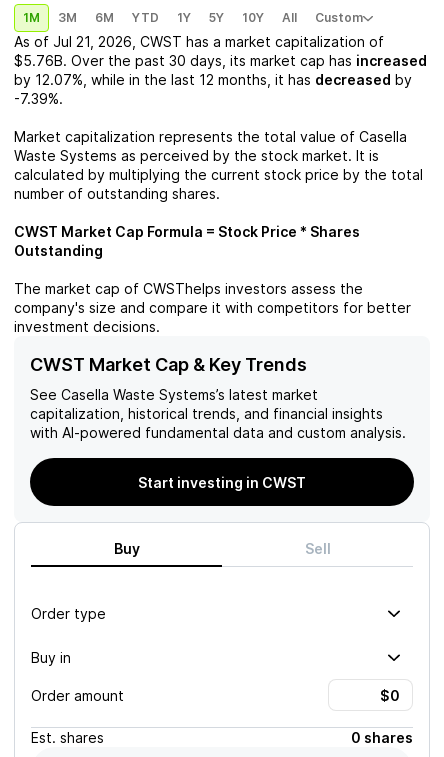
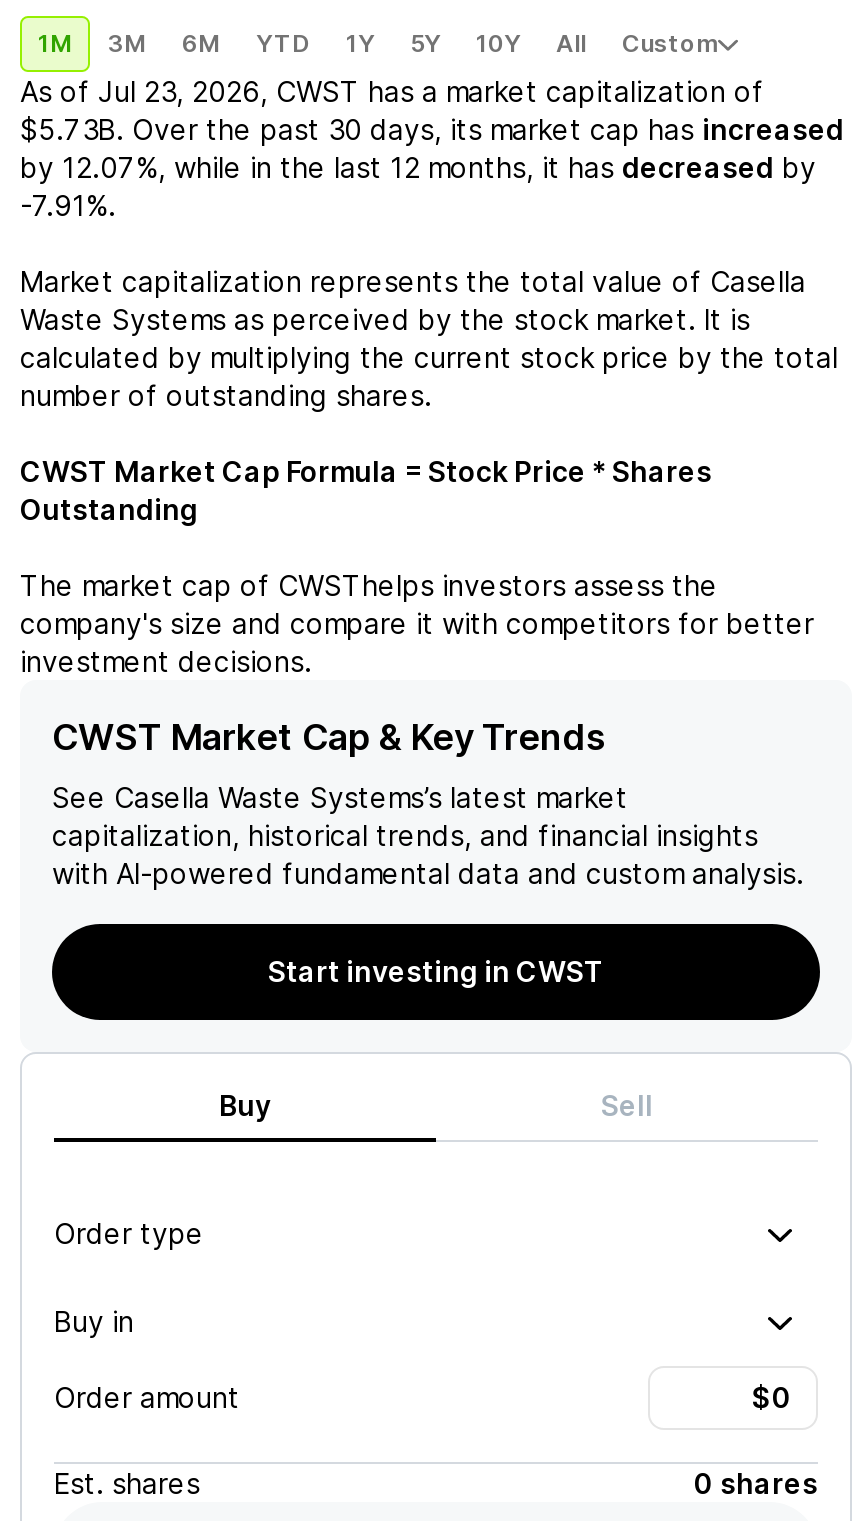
[14,33,384,50] As of Jul 21, 2026, CWST has a market capitalization of -> [20,73,764,107] As of Jul 23, 2026, CWST has a market capitalization of
[14,52,427,69] $5.76B. Over the past 30 days, its market cap has increased -> [20,111,844,145] $5.73B. Over the past 30 days, its market cap has increased
[14,90,63,107] -7.39%. -> [20,187,116,221] -7.91%.

